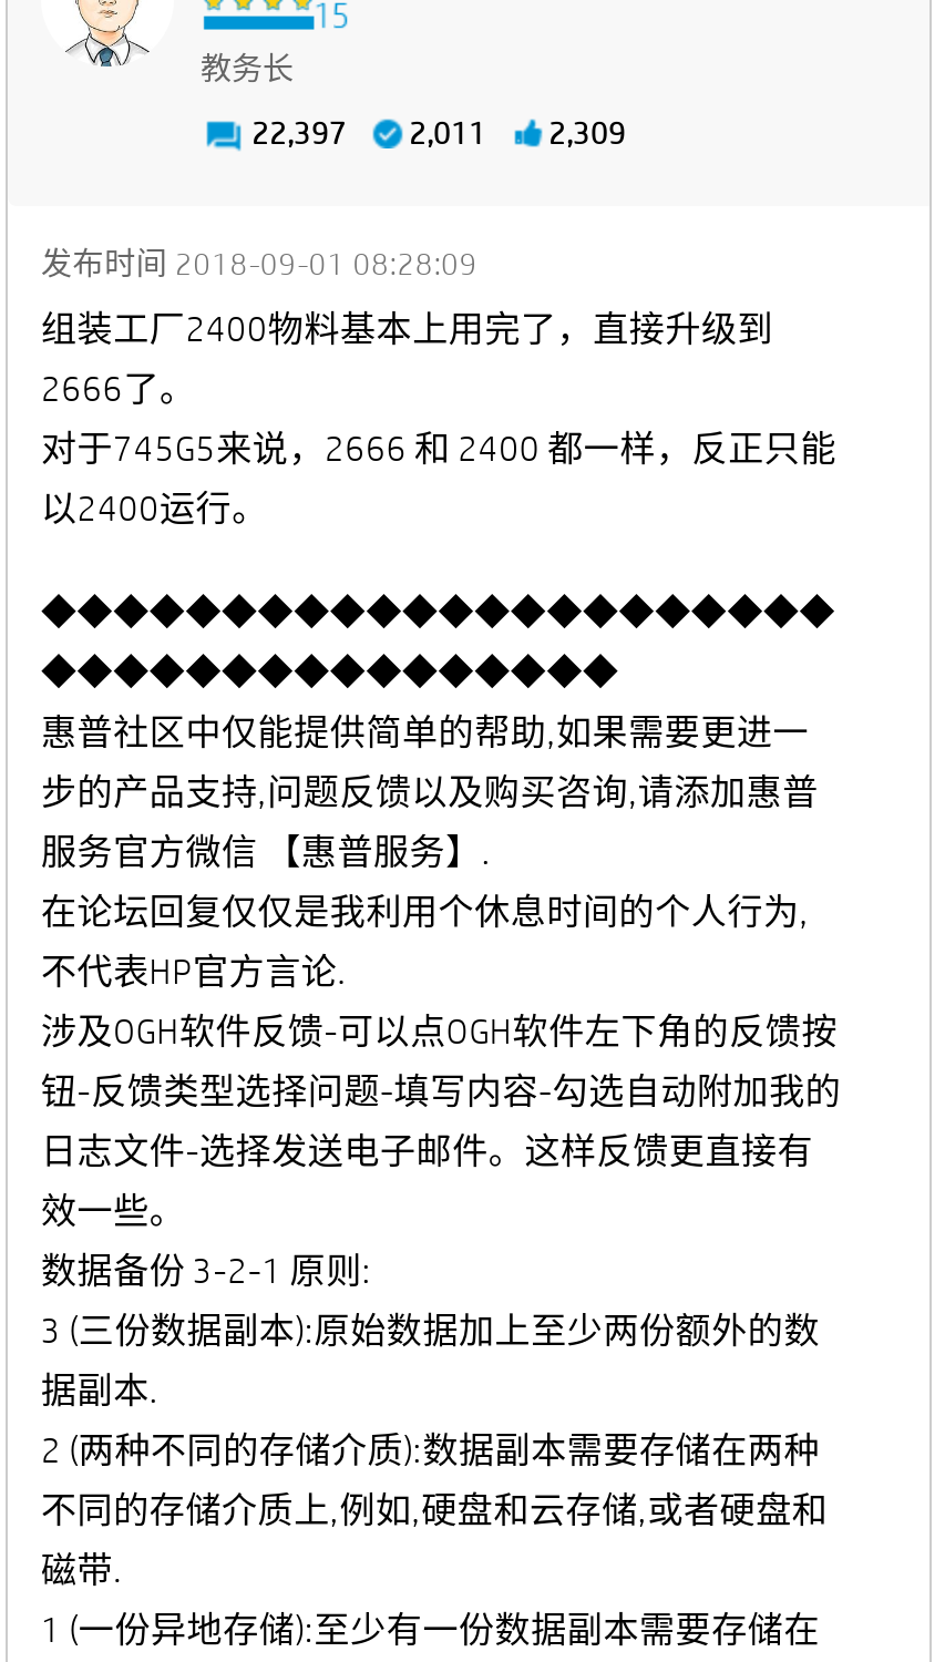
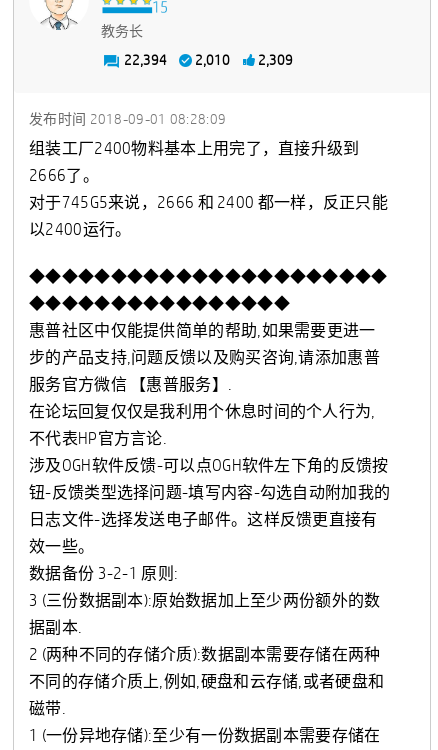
[251,113,353,152] 22,397 -> [124,51,170,69] 22,394
[409,113,493,152] 2,011 -> [195,51,233,69] 2,010

